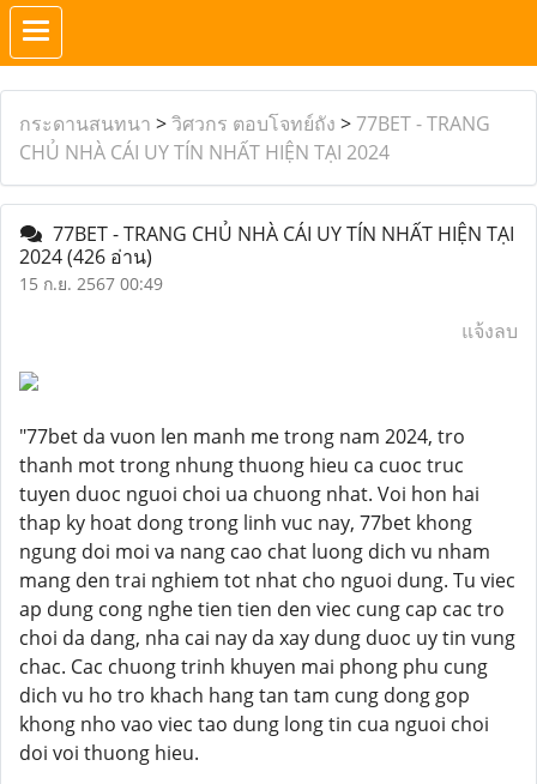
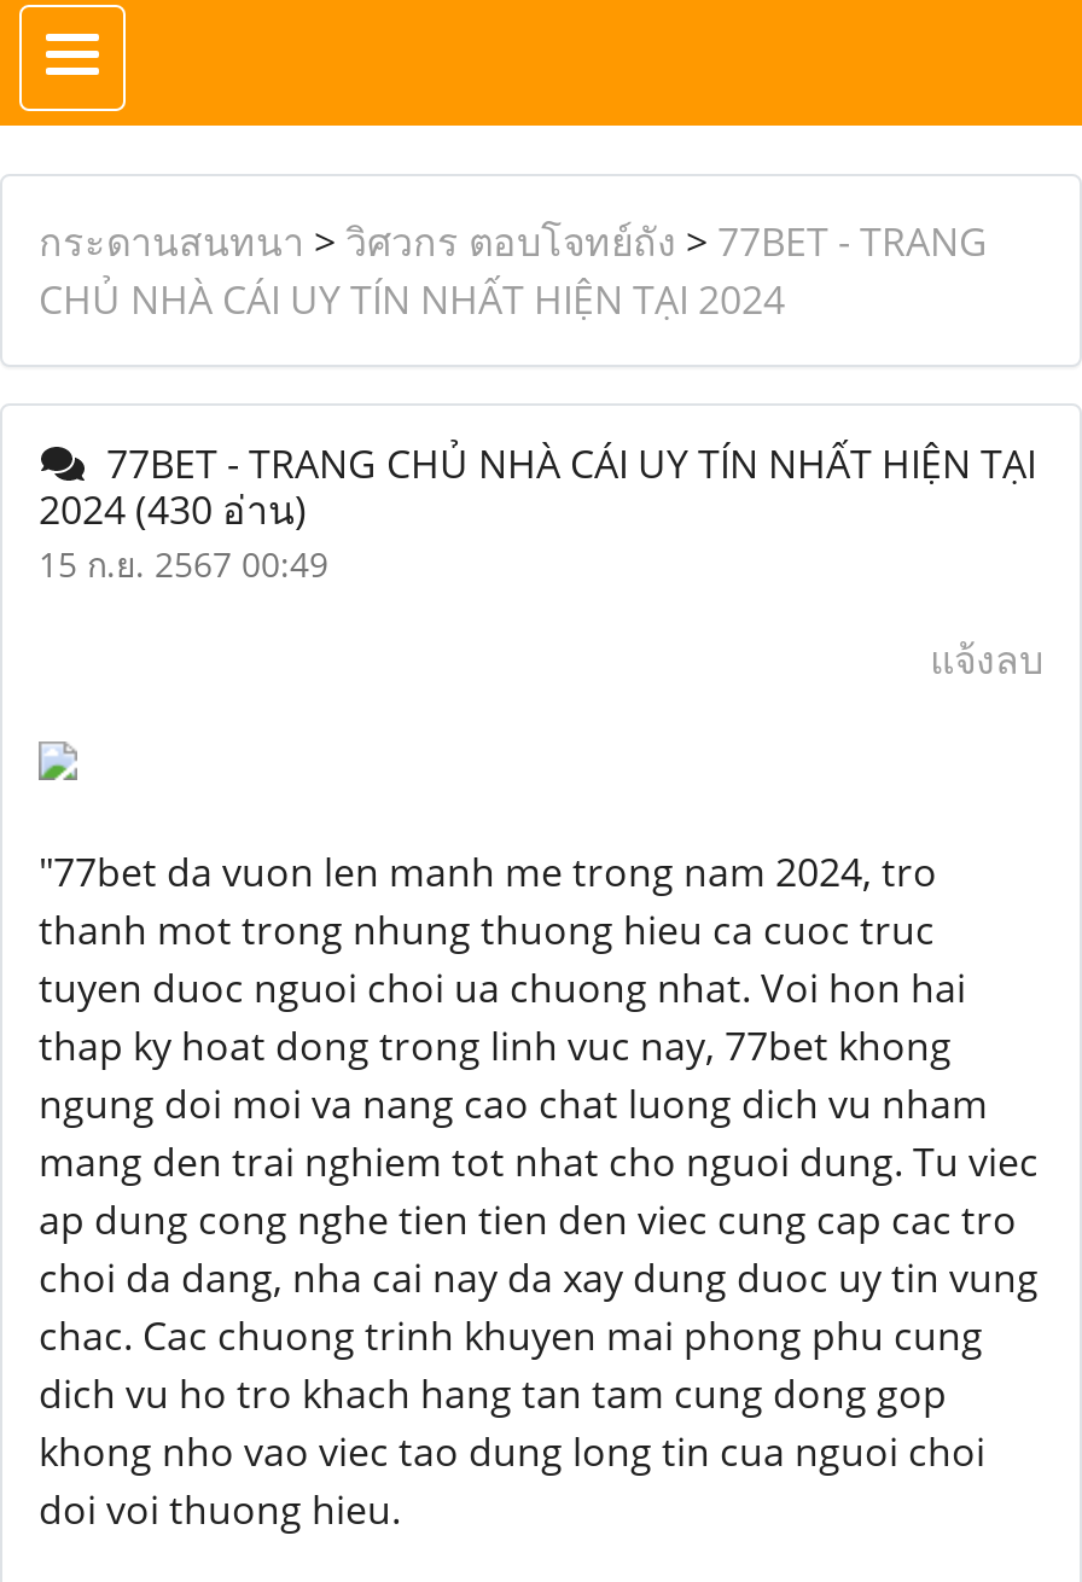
[19,243,152,270] 2024 (426 อ่าน) -> [39,483,307,536] 2024 (430 อ่าน)

